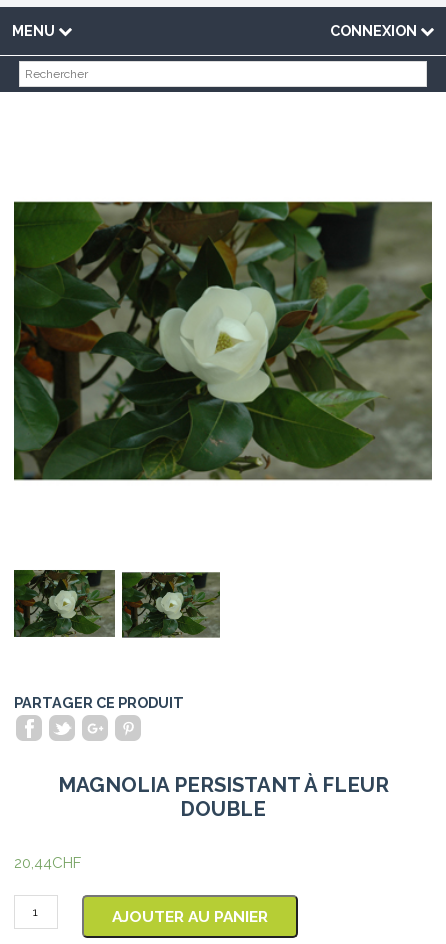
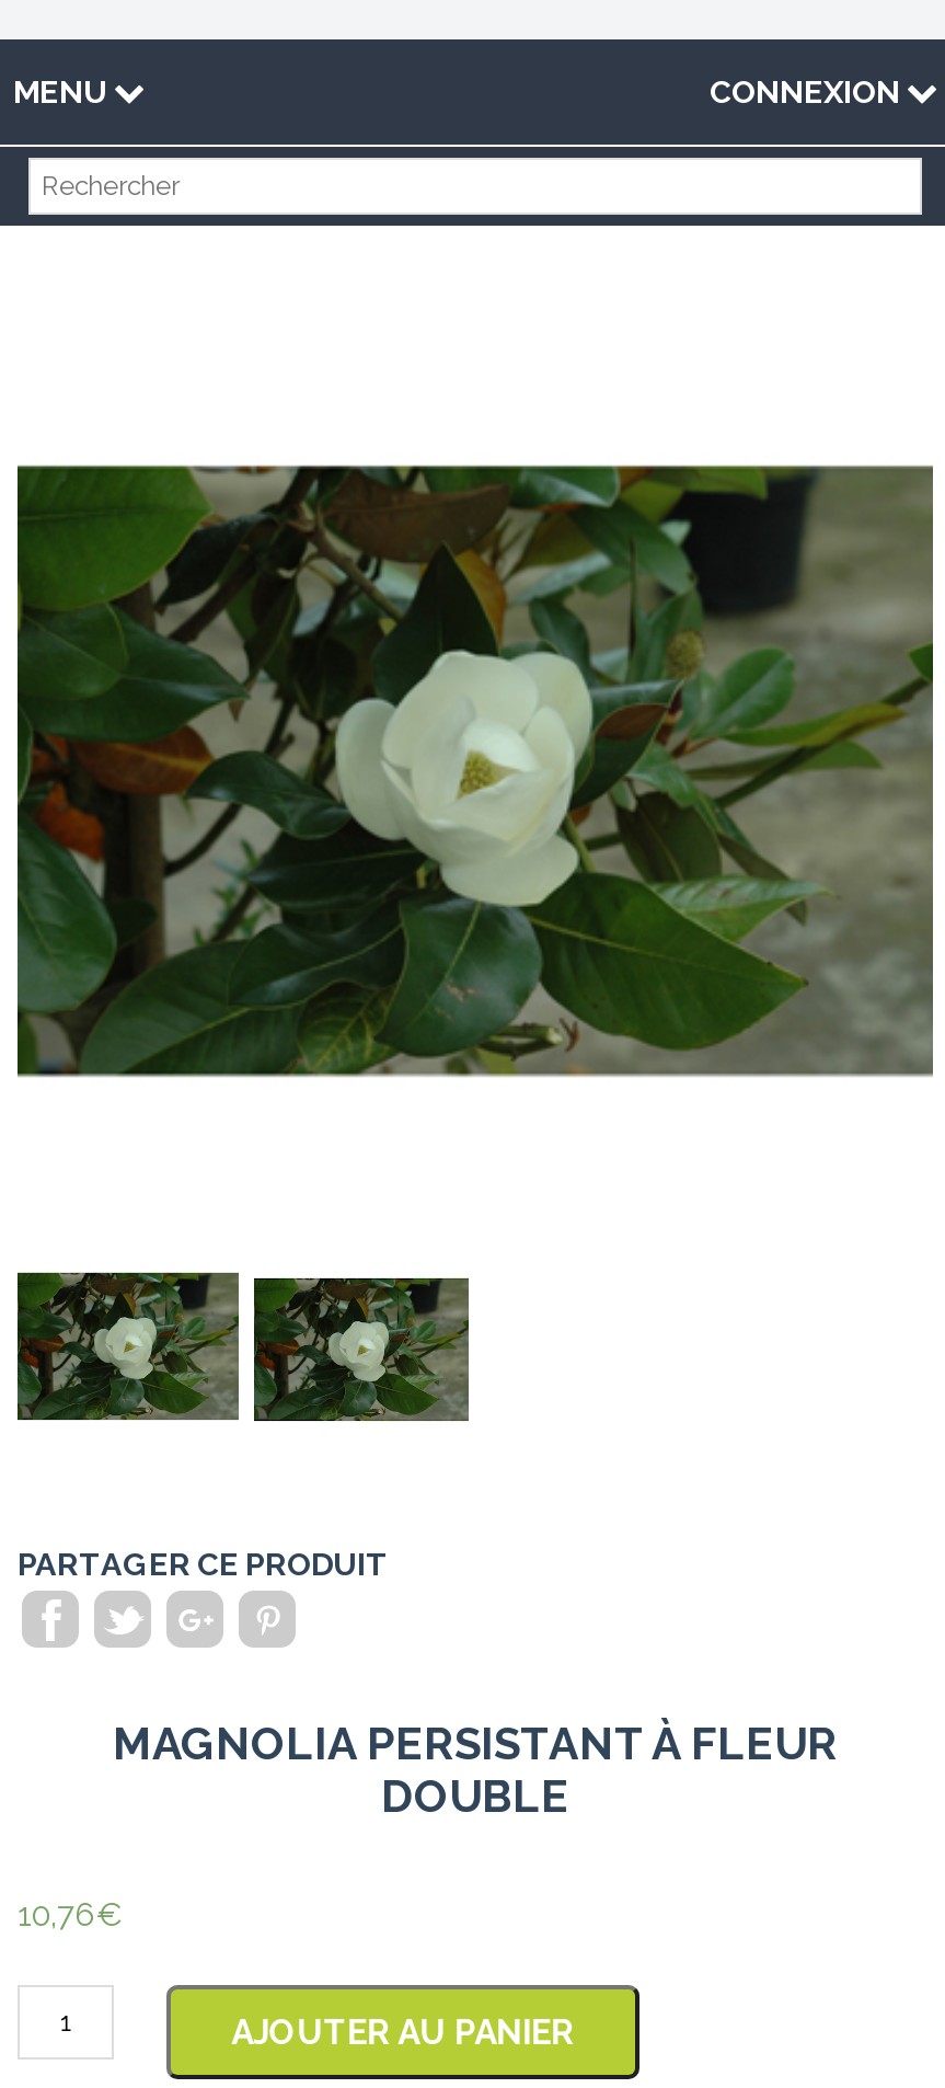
[14,854,81,872] 20,44CHF -> [18,1895,123,1935] 10,76€

